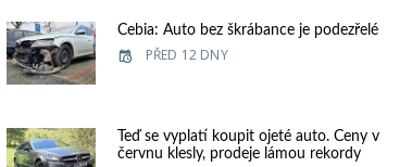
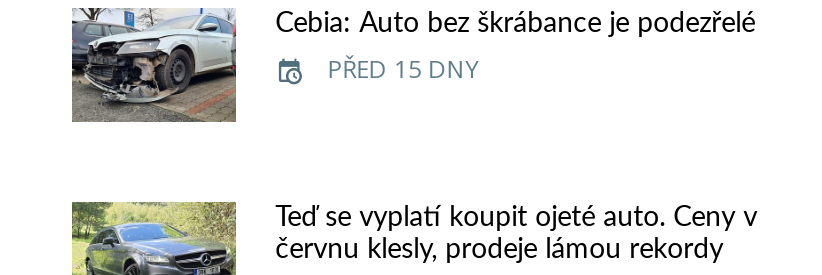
[146,46,228,64] PŘED 12 DNY -> [328,52,479,86] PŘED 15 DNY

